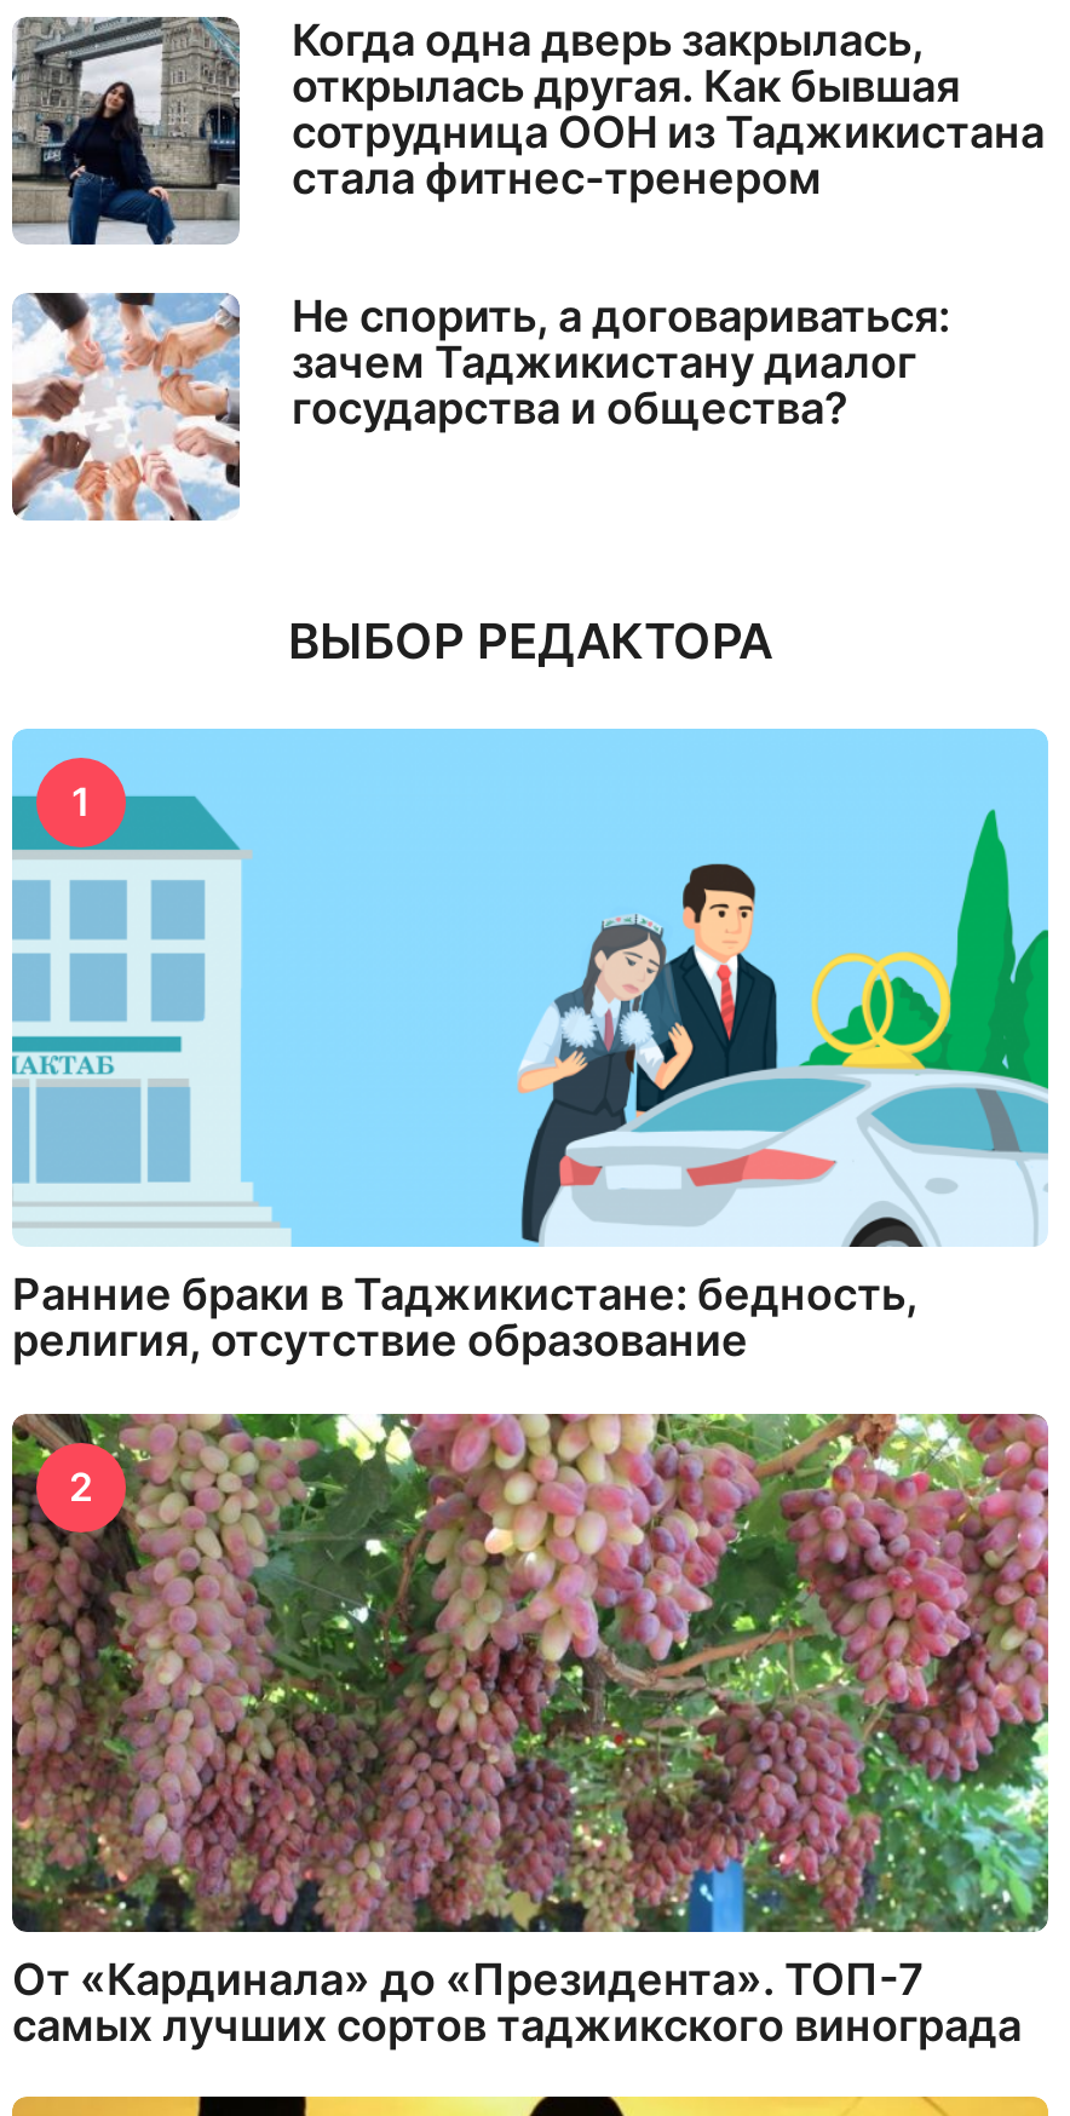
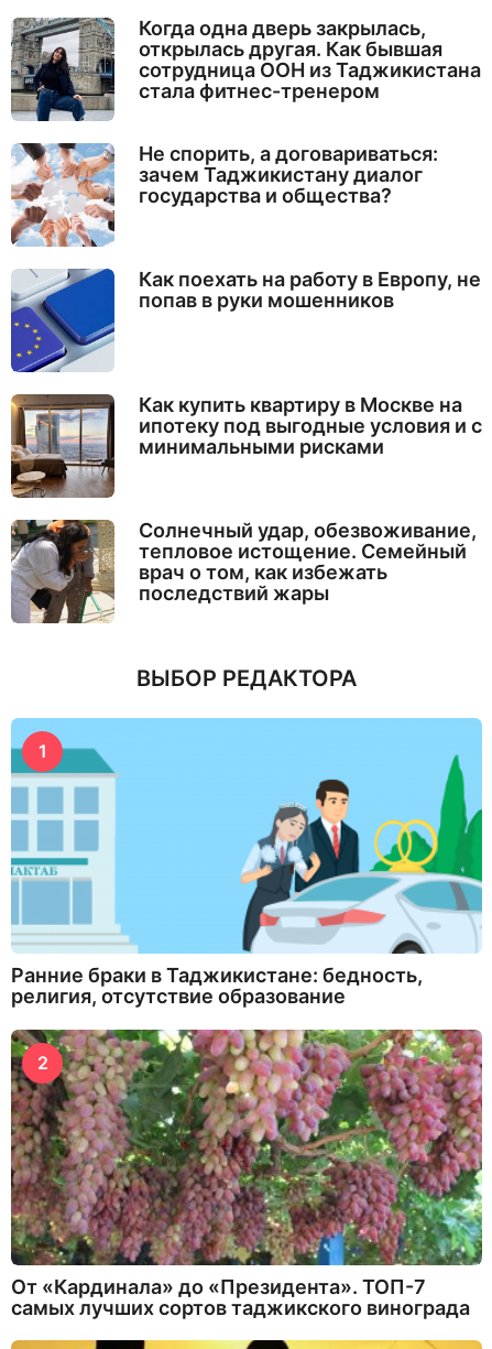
none -> [10,267,480,373] [image] | Как поехать на работу в Европу, не | попав в руки мошенников
none -> [10,519,476,624] [image] | Солнечный удар, обезвоживание, | тепловое истощение. Семейный | врач о том, как избежать | последствий жары
none -> [11,393,482,499] [image] | Как купить квартиру в Москве на | ипотеку под выгодные условия и с | минимальными рисками

